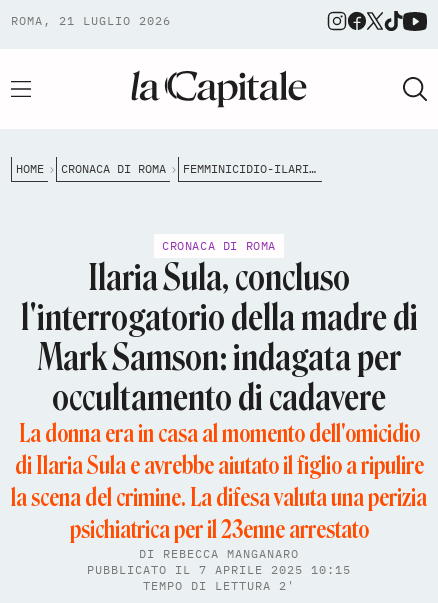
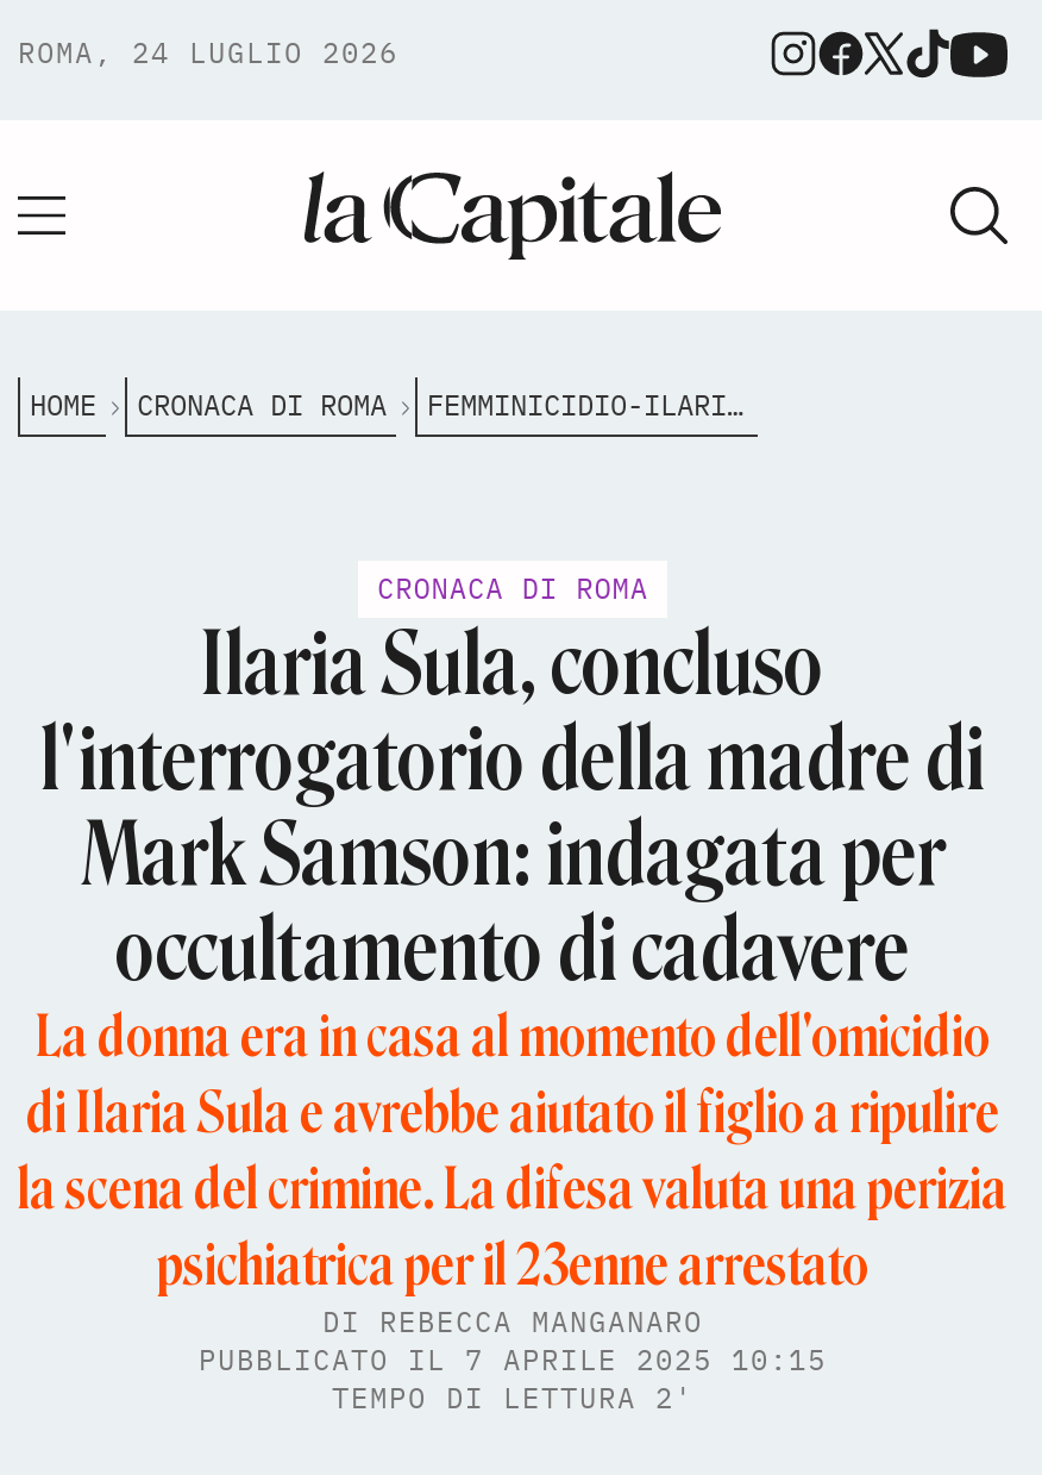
[11,13,171,28] ROMA, 21 LUGLIO 2026 -> [18,35,398,70] ROMA, 24 LUGLIO 2026

